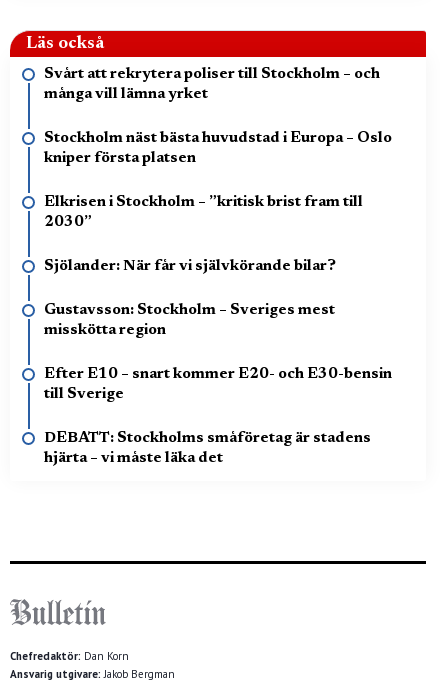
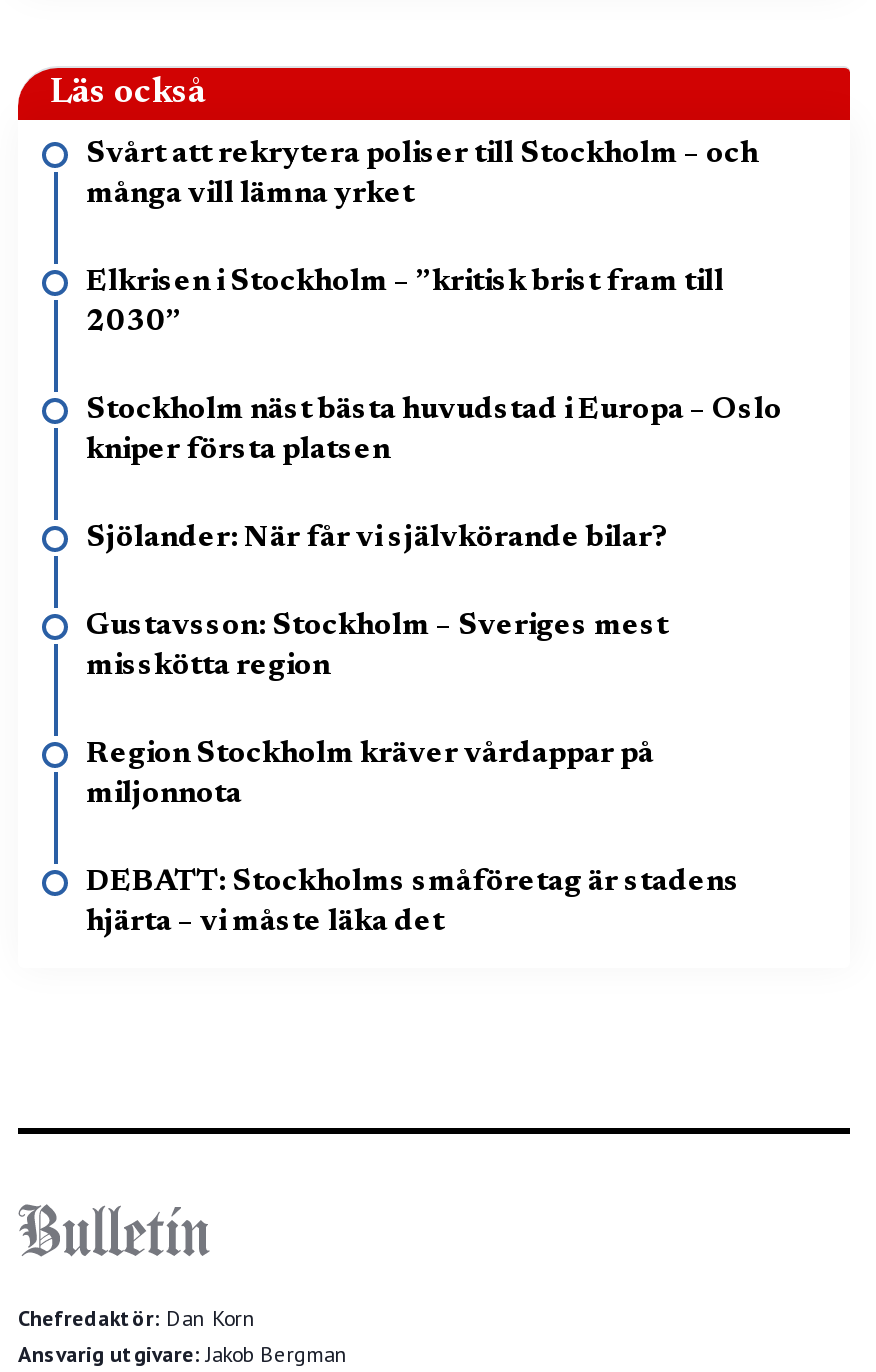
moved [44,130,392,165] -> [86,395,782,465]: Stockholm näst bästa huvudstad i Europa – Oslo | kniper första platsen
moved [44,194,363,229] -> [86,267,724,337]: Elkrisen i Stockholm – ”kritisk brist fram till | 2030”
[44,366,392,401] Efter E10 – snart kommer E20- och E30-bensin | till Sverige -> [86,739,654,809] Region Stockholm kräver vårdappar på | miljonnota

